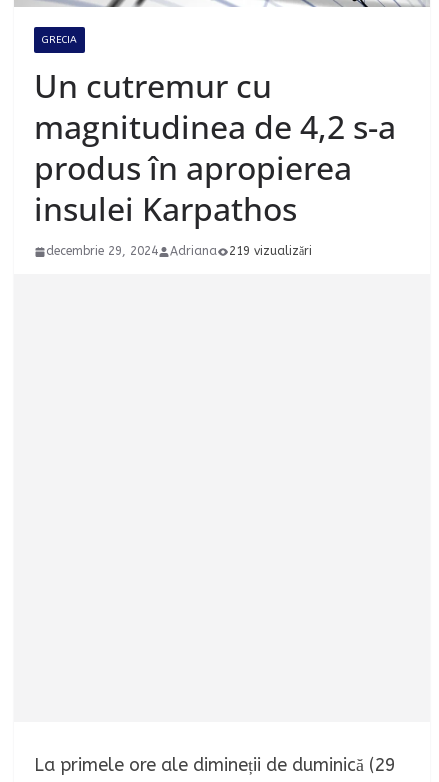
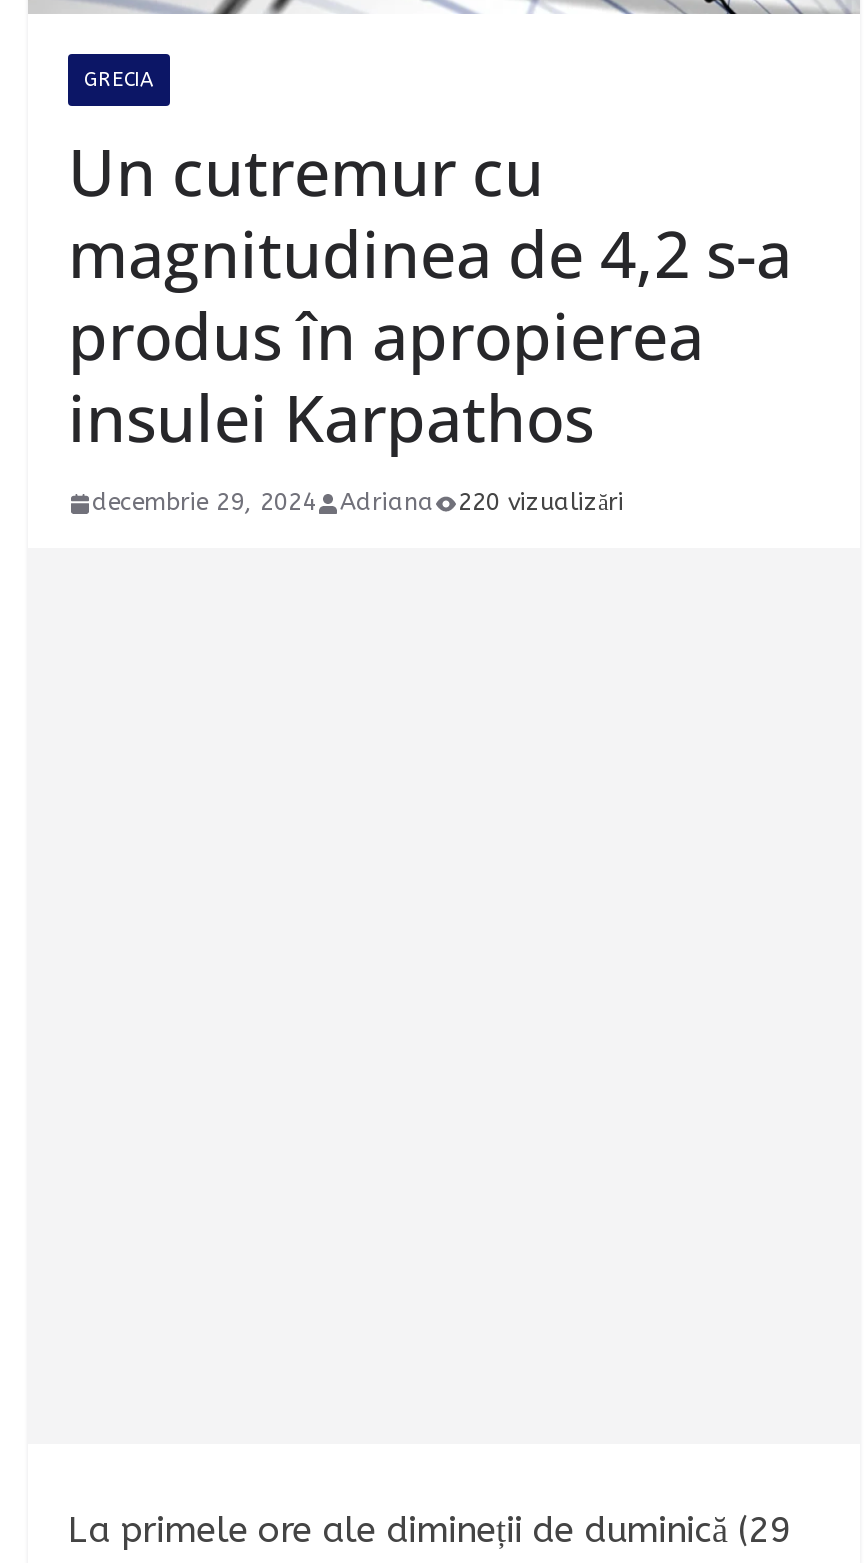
[46,244,312,258] decembrie 29, 2024 Adriana 219 vizualizări -> [92,489,624,517] decembrie 29, 2024 Adriana 220 vizualizări

